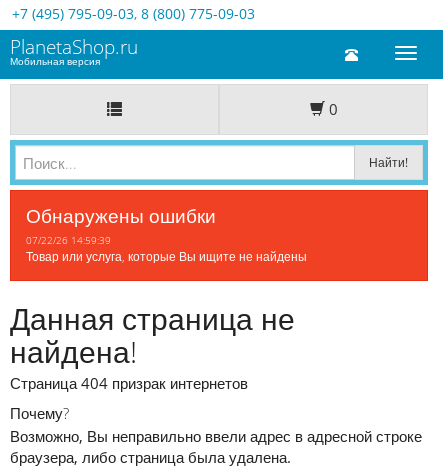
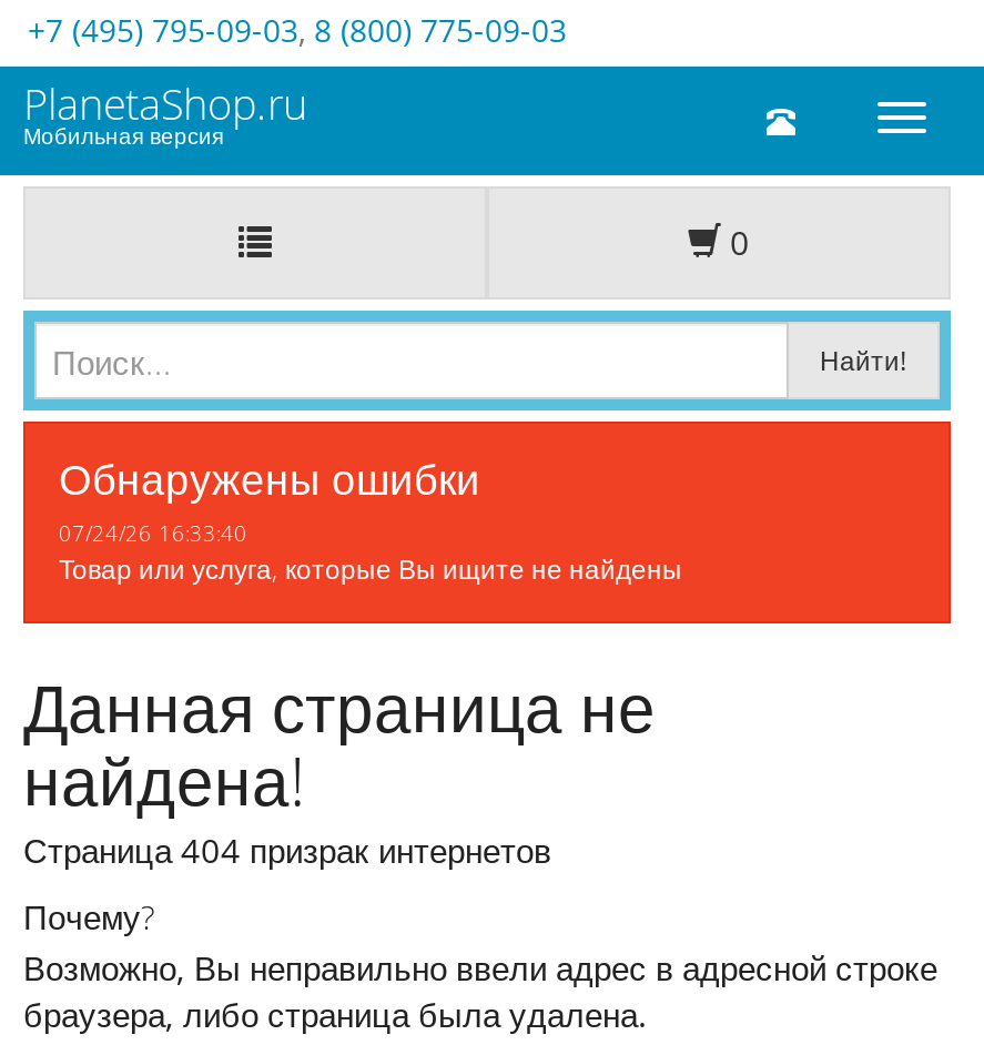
[26,234,111,247] 07/22/26 14:59:39 -> [59,519,247,548] 07/24/26 16:33:40

